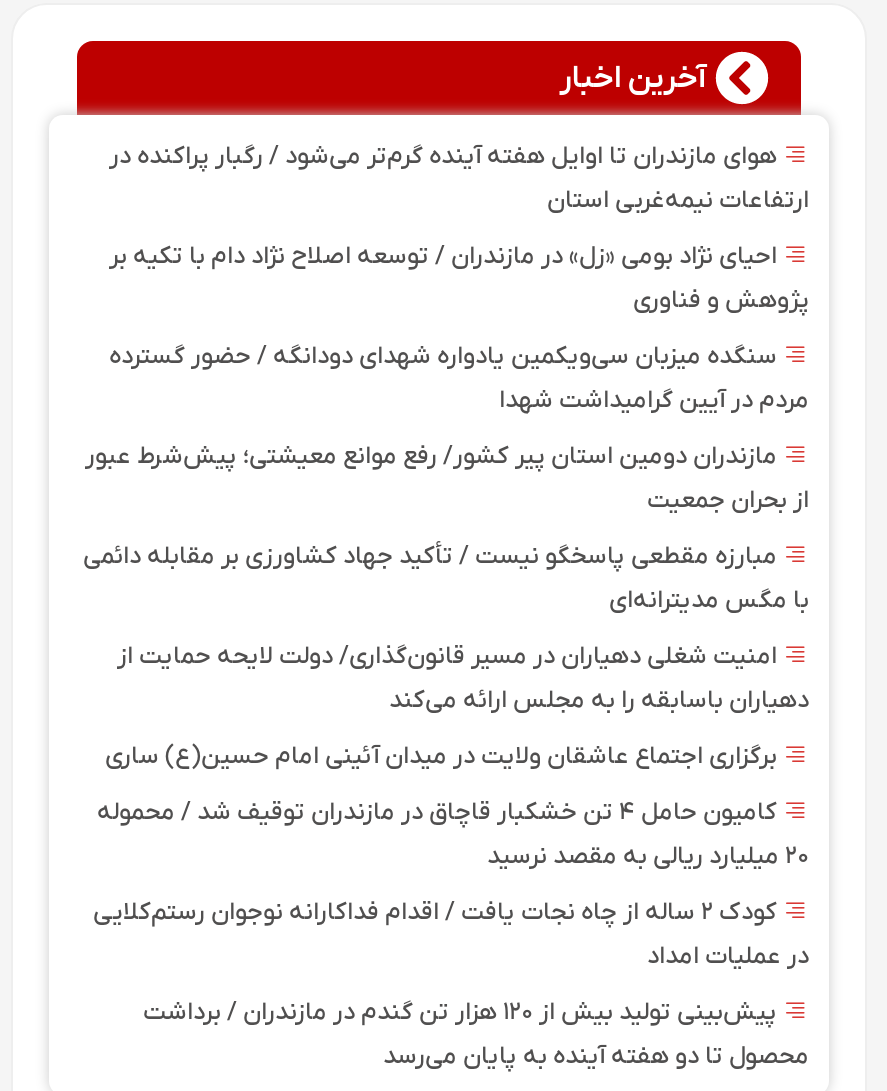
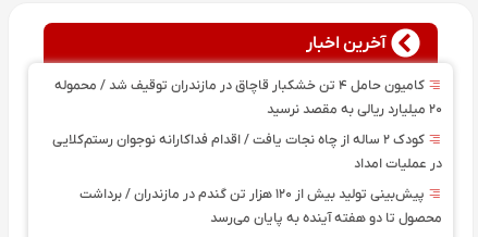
[83,142,809,774] هوای مازندران تا اوایل هفته آینده گرم‌تر می‌شود / رگبار پراکنده در | ارتفاعات نیمه‌غربی استان | احیای نژاد بومی «زل» در مازندران / توسعه اصلاح نژاد دام با تکیه بر | پژوهش و فناوری | سنگده میزبان سی‌ویکمین یادواره شهدای دودانگه / حضور گسترده | مردم در آیین گرامیداشت شهدا | مازندران دومین استان پیر کشور/ رفع موانع معیشتی؛ پیش‌شرط عبور | از بحران جمعیت | مبارزه مقطعی پاسخگو نیست / تأکید جهاد کشاورزی بر مقابله دائمی | با مگس مدیترانه‌ای | امنیت شغلی دهیاران در مسیر قانون‌گذاری/ دولت لایحه حمایت از | دهیاران باسابقه را به مجلس ارائه می‌کند | برگزاری اجتماع عاشقان ولایت در میدان آئینی امام حسین(ع) ساری -> none

